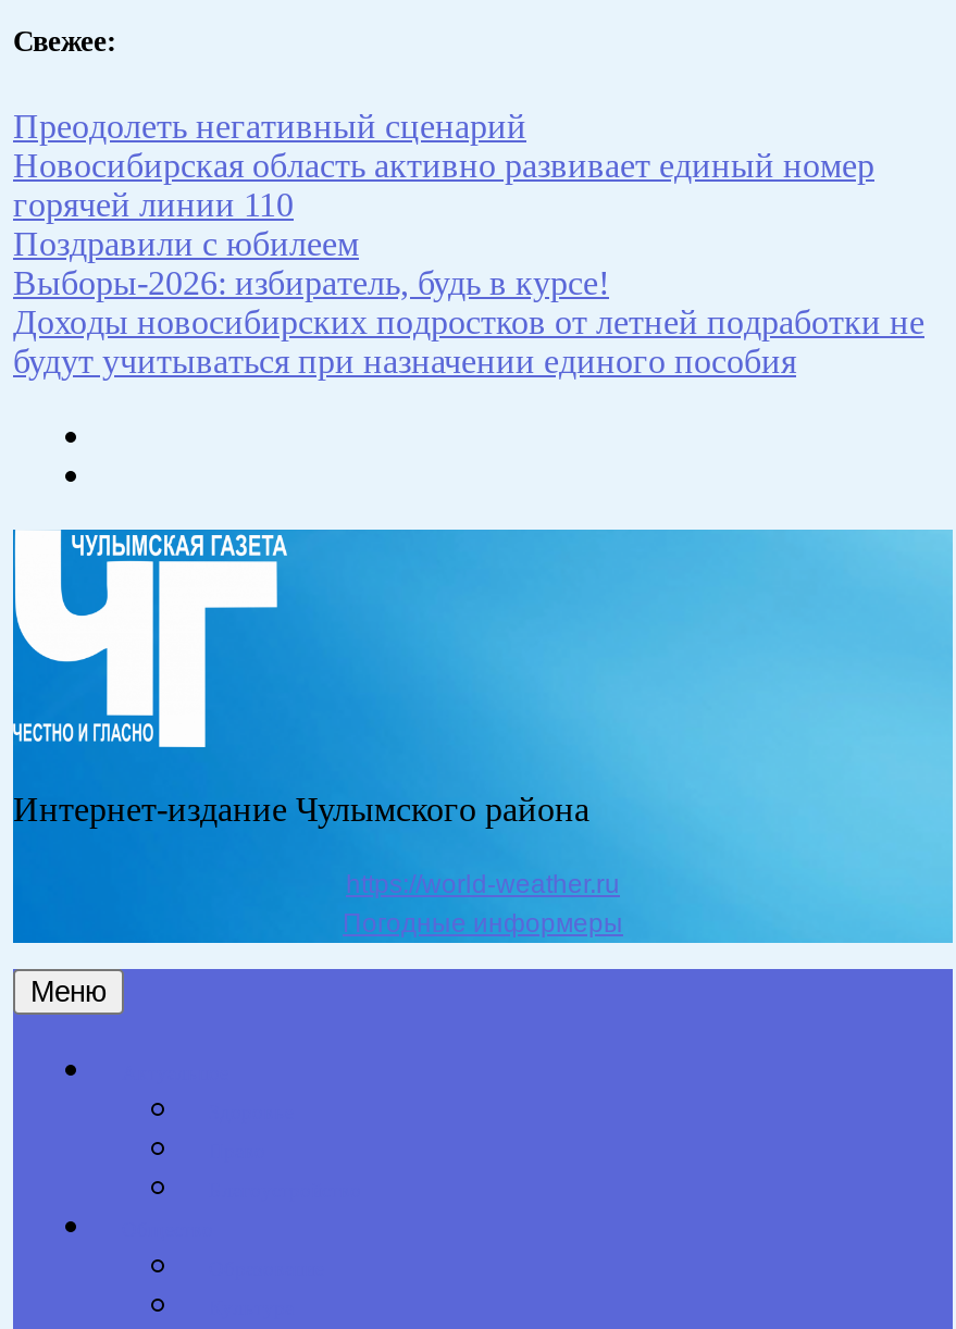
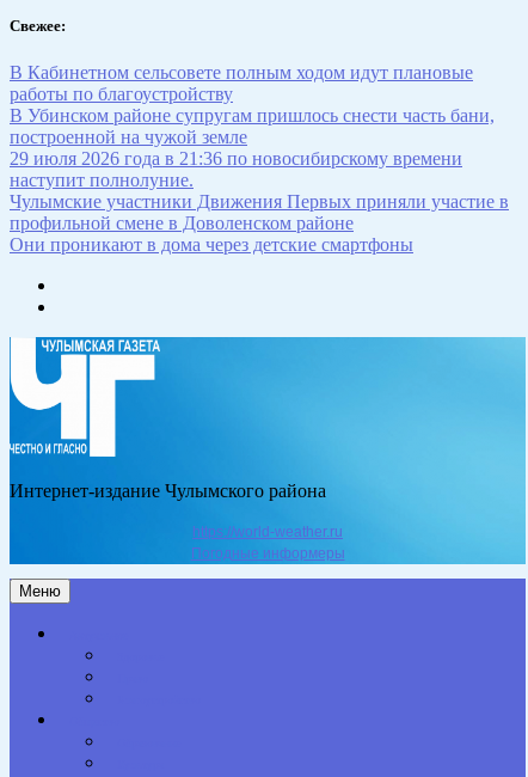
[13,108,924,380] Преодолеть негативный сценарий | Новосибирская область активно развивает единый номер | горячей линии 110 | Поздравили с юбилеем | Выборы-2026: избиратель, будь в курсе! | Доходы новосибирских подростков от летней подработки не | будут учитываться при назначении единого пособия -> [10,63,509,255] В Кабинетном сельсовете полным ходом идут плановые | работы по благоустройству | В Убинском районе супругам пришлось снести часть бани, | построенной на чужой земле | 29 июля 2026 года в 21:36 по новосибирскому времени | наступит полнолуние. | Чулымские участники Движения Первых приняли участие в | профильной смене в Доволенском районе | Они проникают в дома через детские смартфоны

